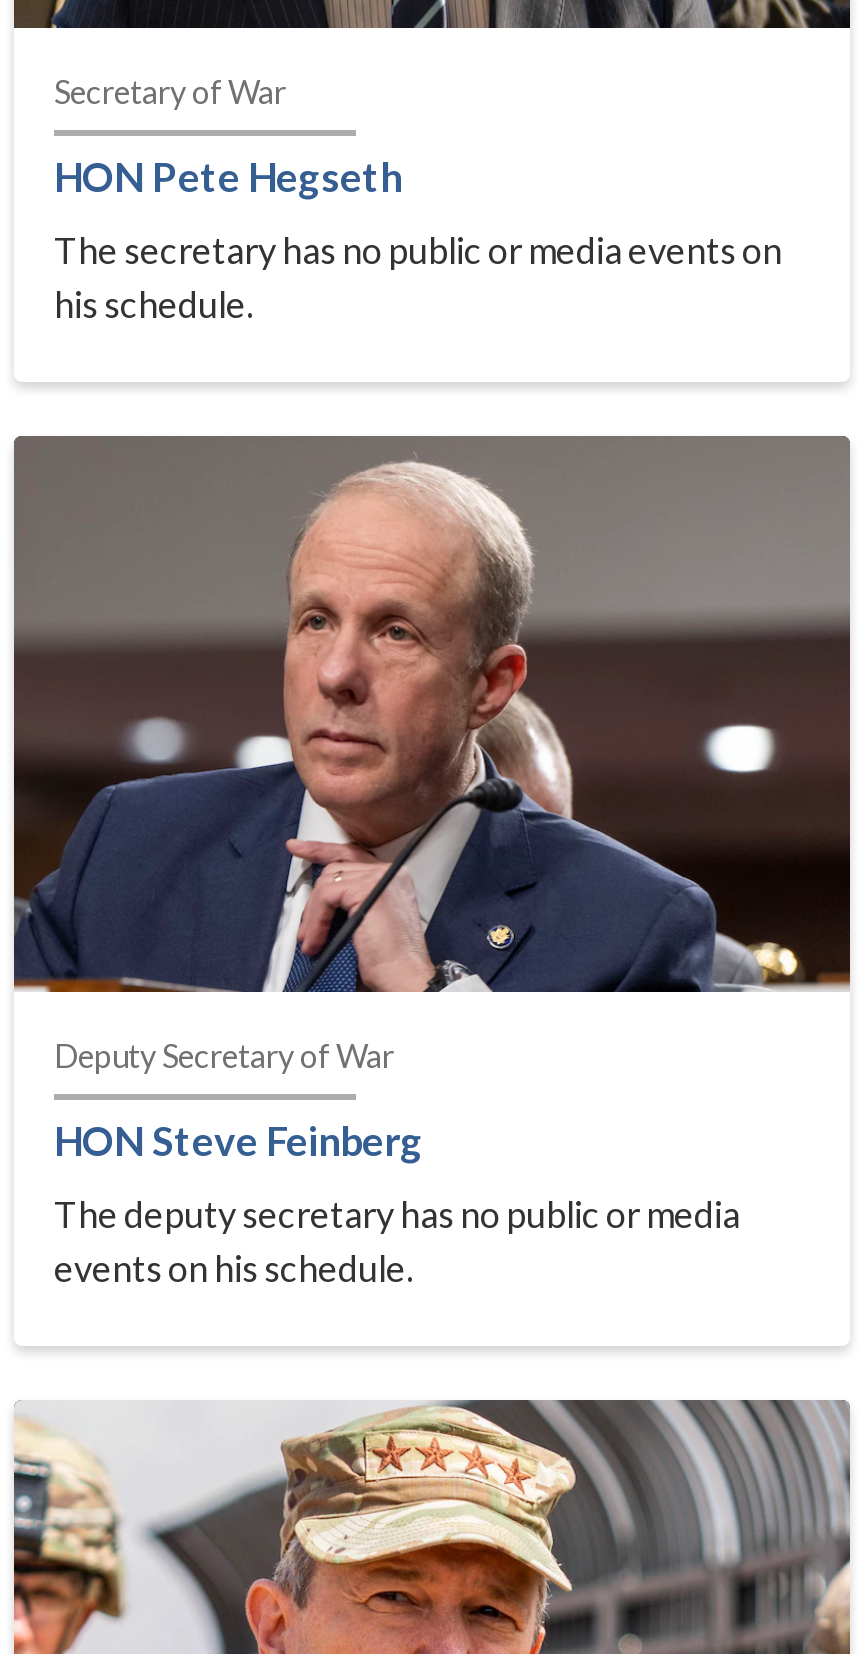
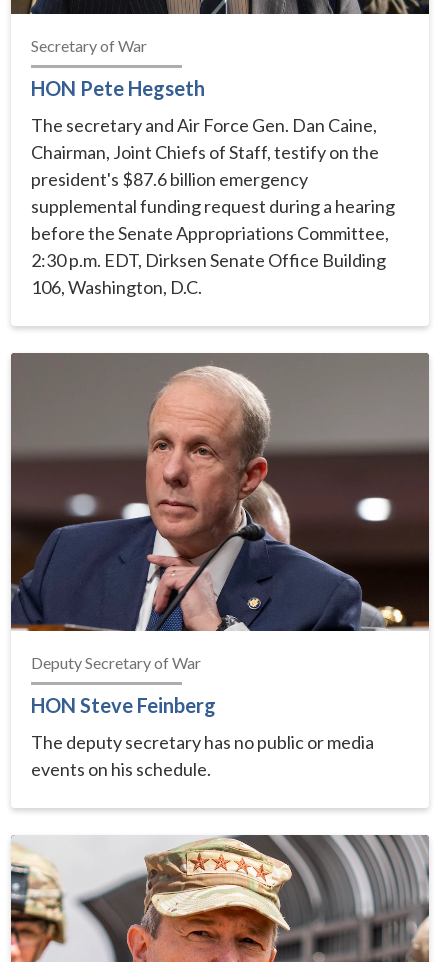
[54,228,782,326] The secretary has no public or media events on | his schedule. -> [31,114,395,298] The secretary and Air Force Gen. Dan Caine, | Chairman, Joint Chiefs of Staff, testify on the | president's $87.6 billion emergency | supplemental funding request during a hearing | before the Senate Appropriations Committee, | 2:30 p.m. EDT, Dirksen Senate Office Building | 106, Washington, D.C.

